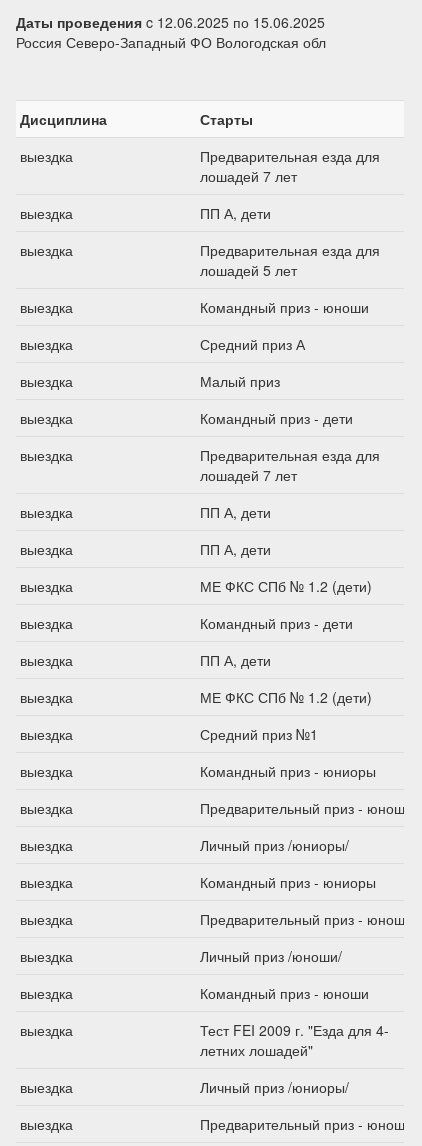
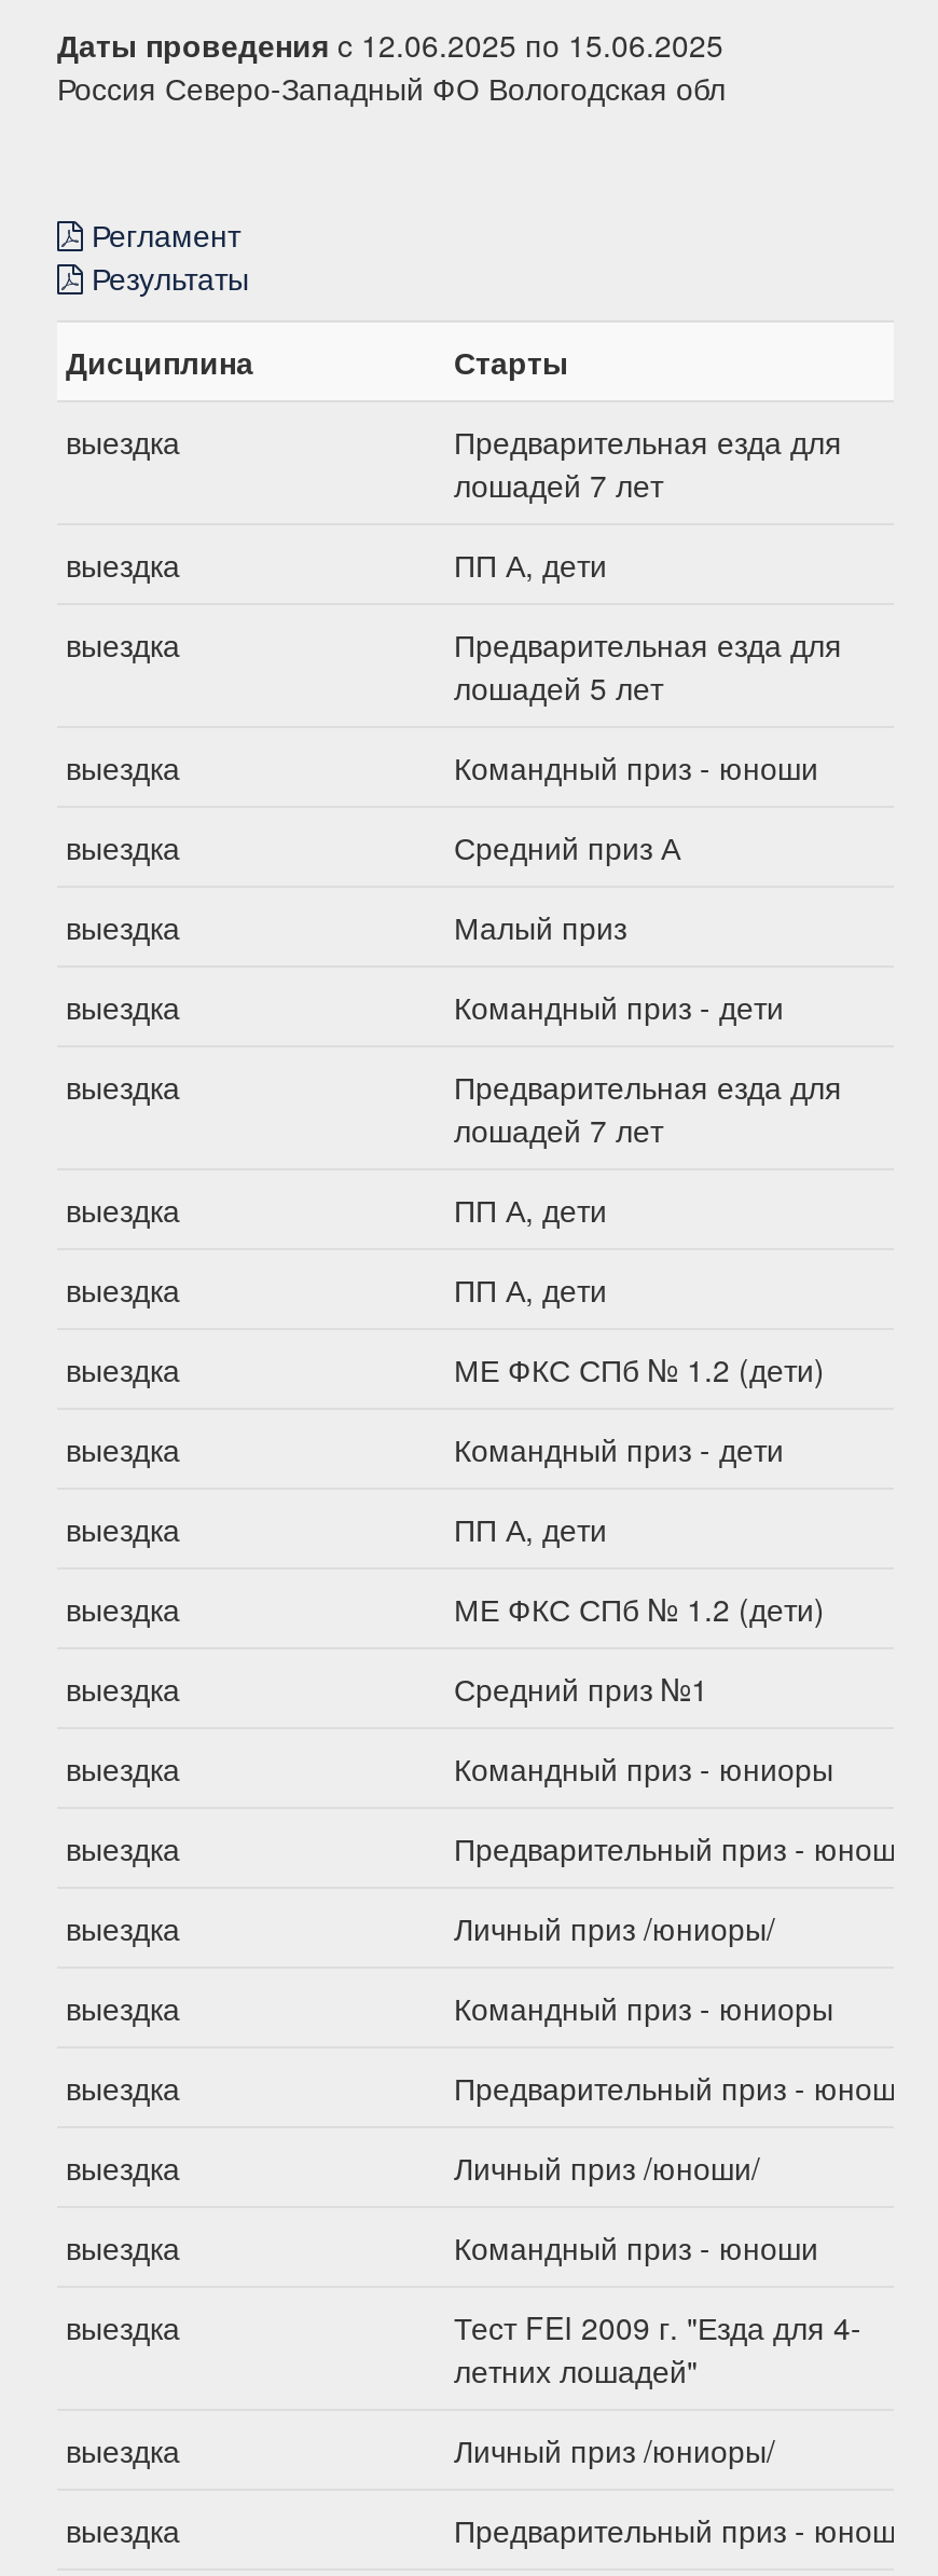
none -> [83,213,249,299] Регламент | Результаты

